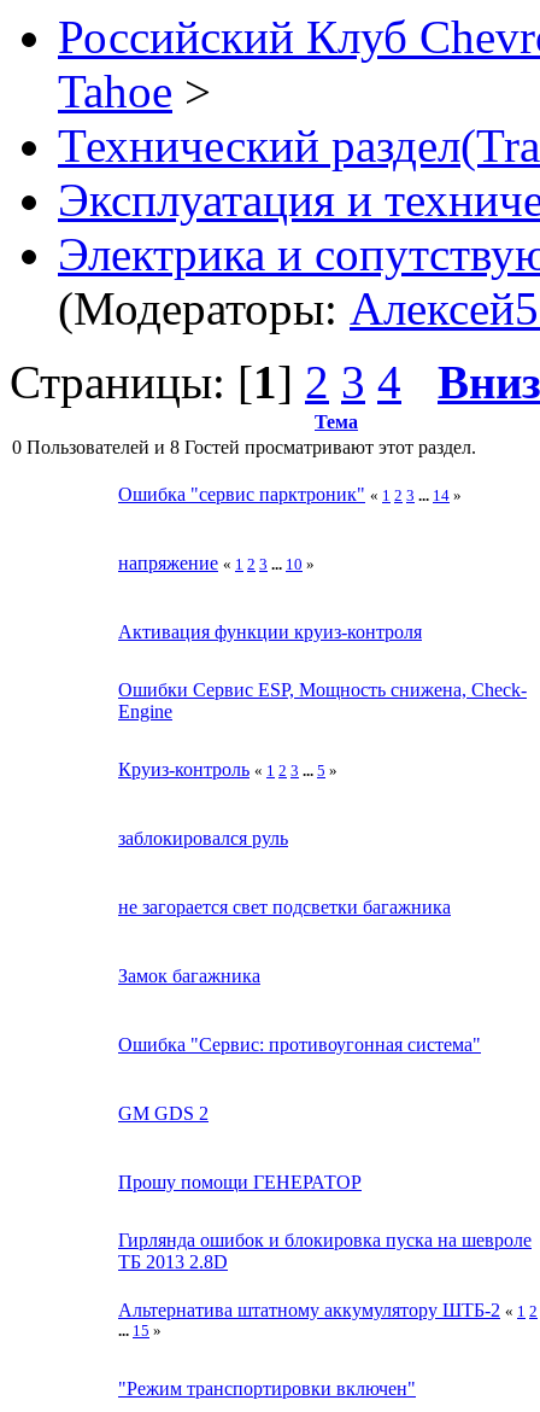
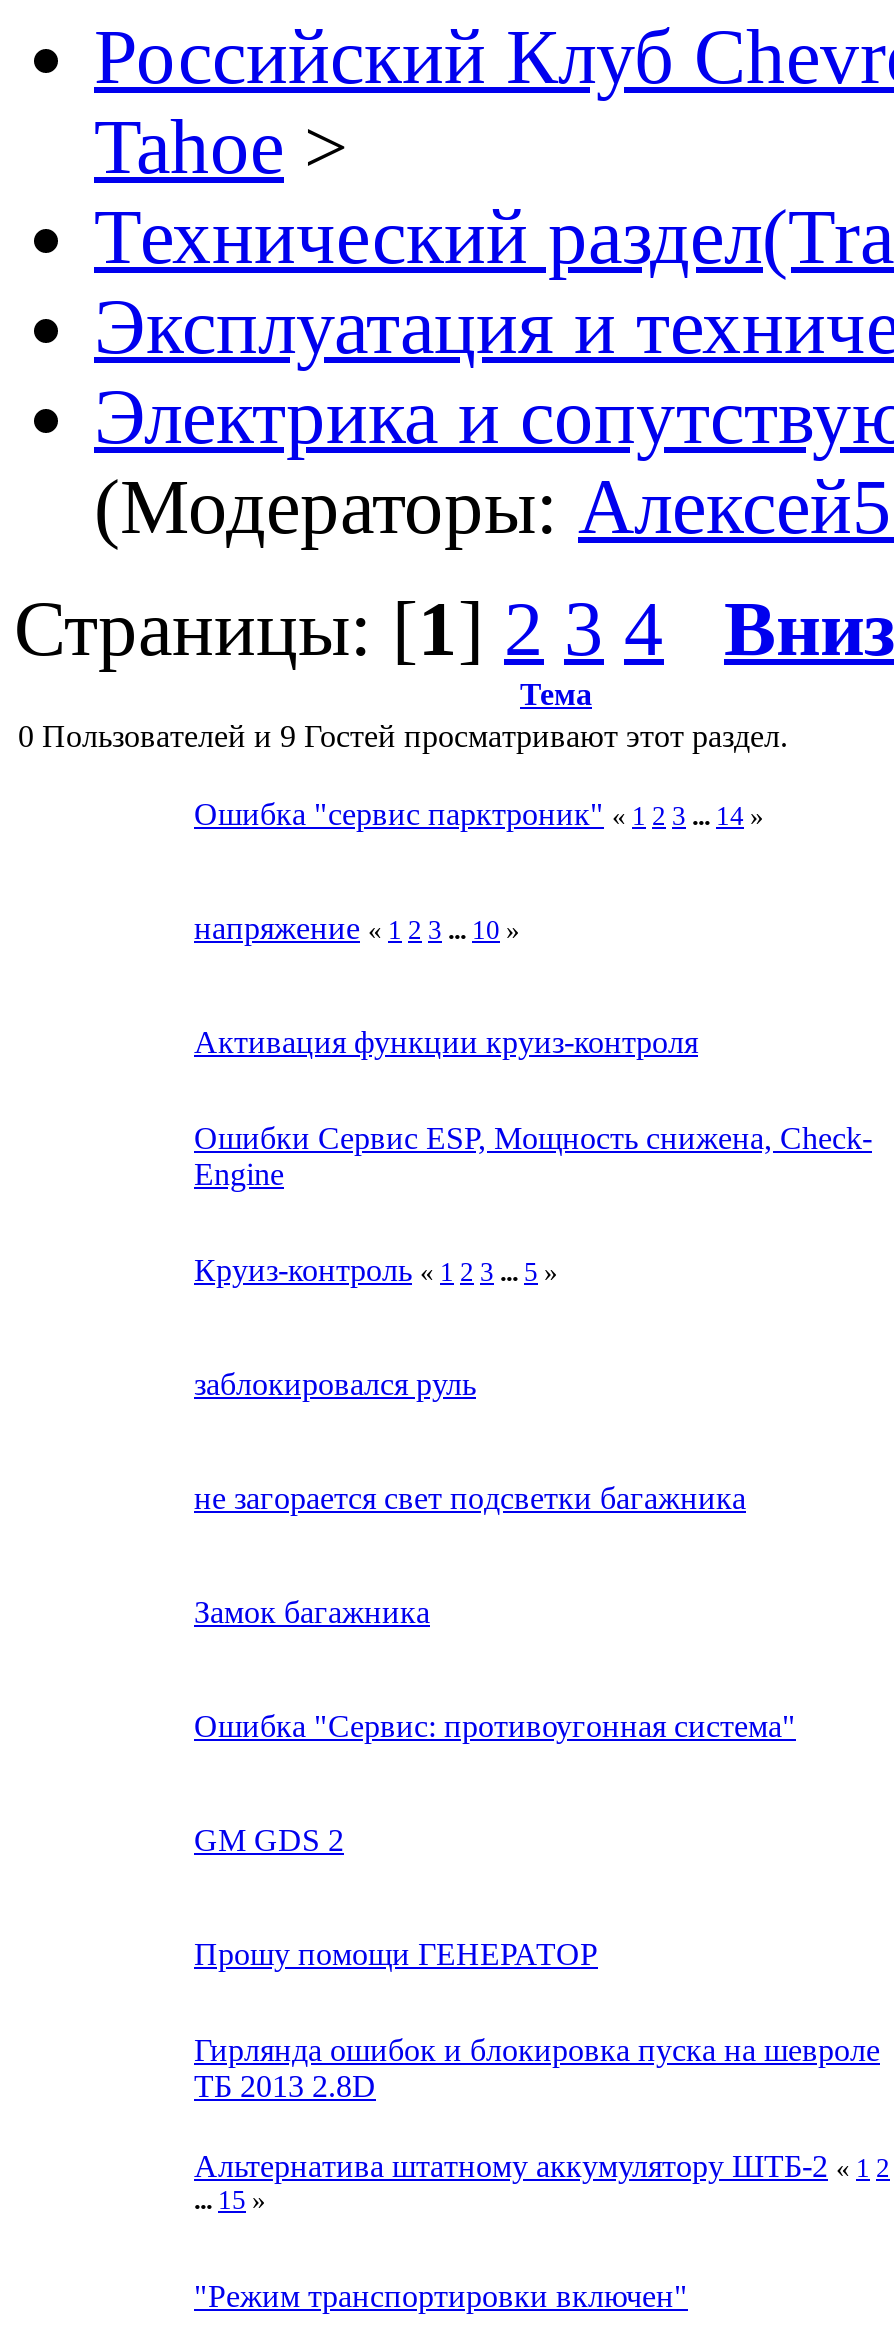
[12,437,476,458] 0 Пользователей и 8 Гостей просматривают этот раздел. -> [18,720,788,754] 0 Пользователей и 9 Гостей просматривают этот раздел.

